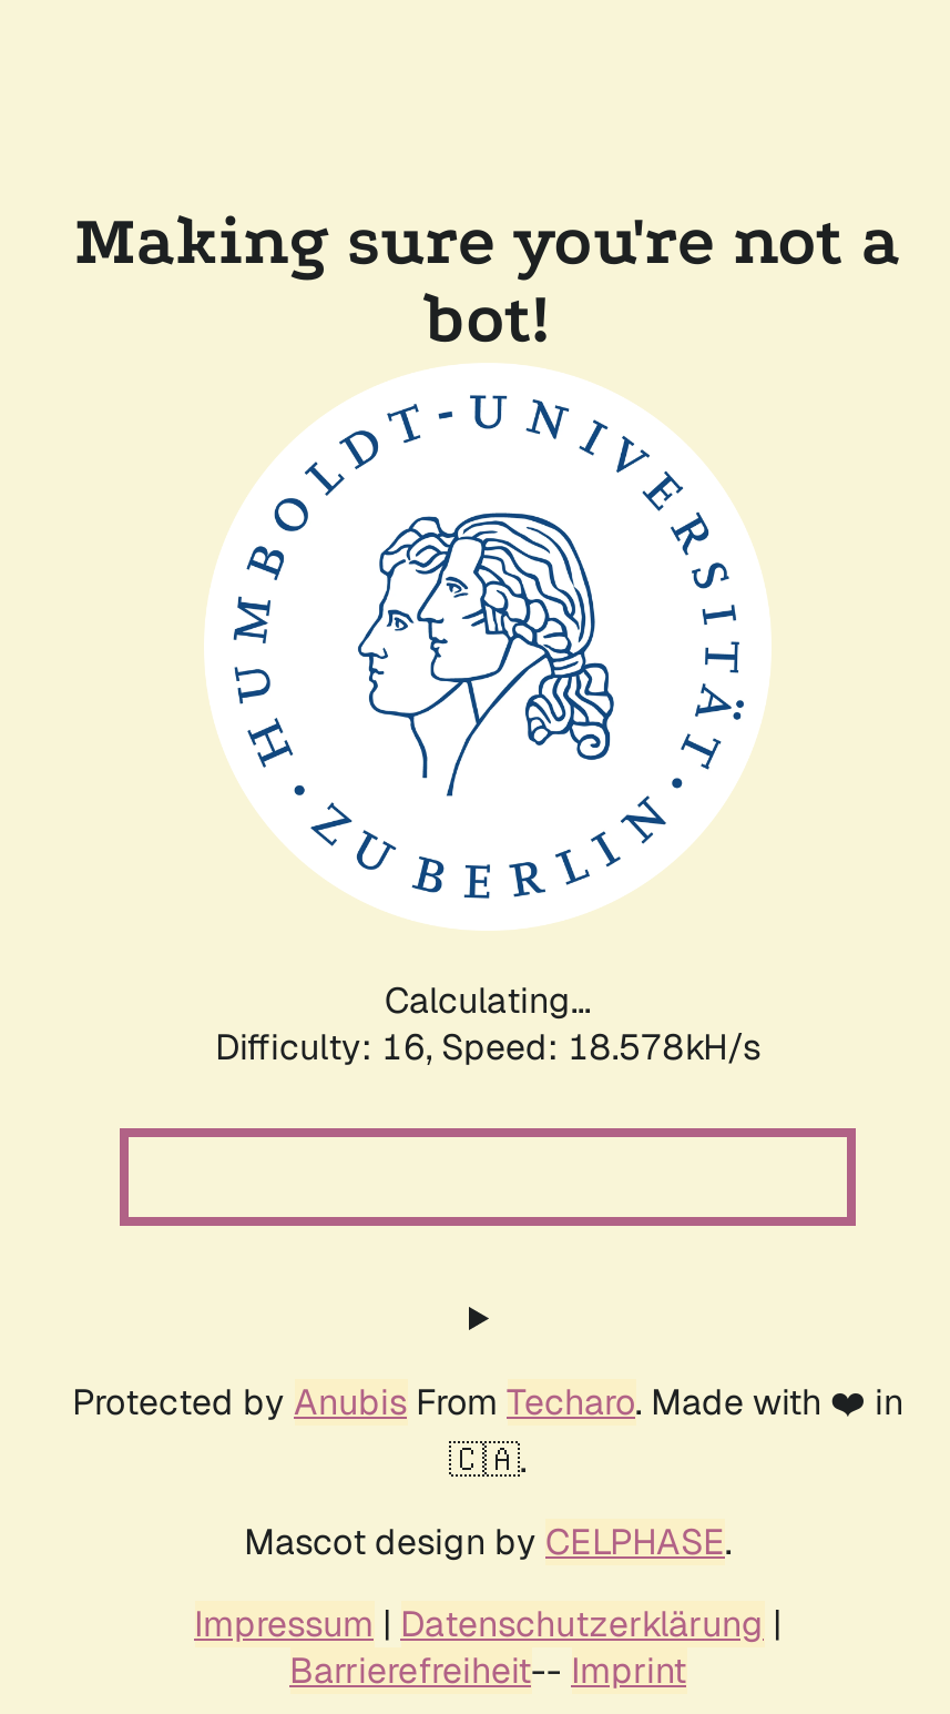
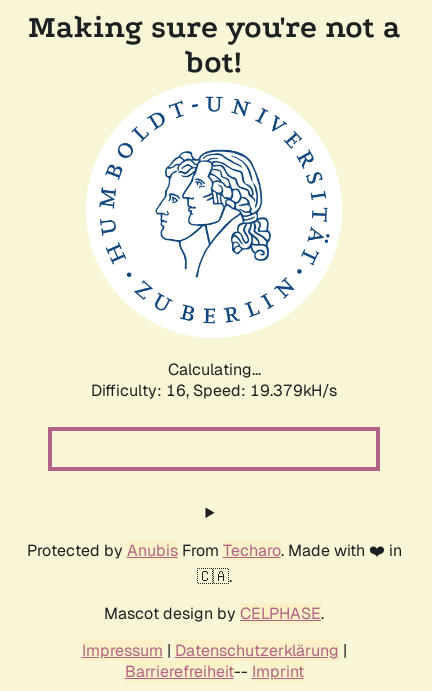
[215,1024,760,1071] Difficulty: 16, Speed: 18.578kH/s -> [91,380,337,401] Difficulty: 16, Speed: 19.379kH/s

